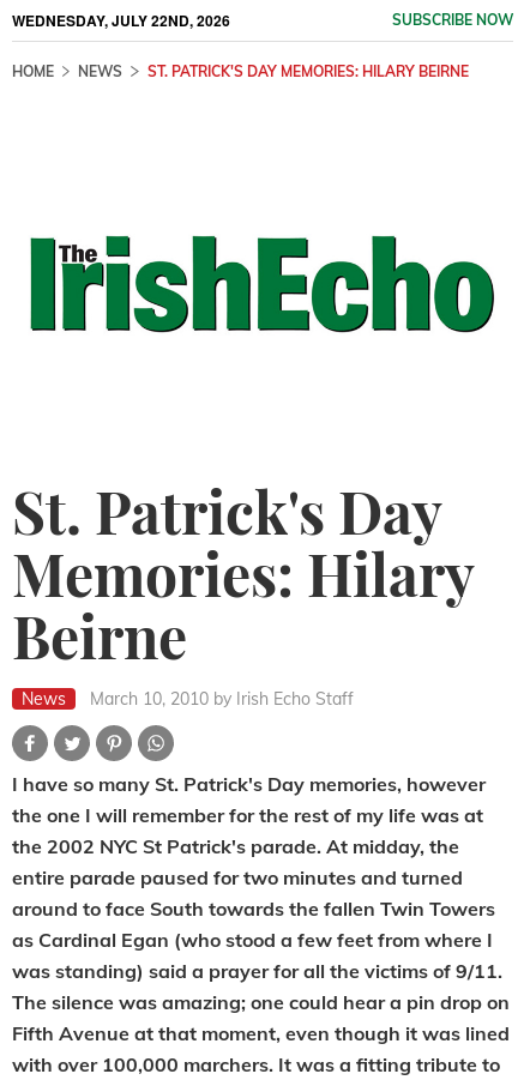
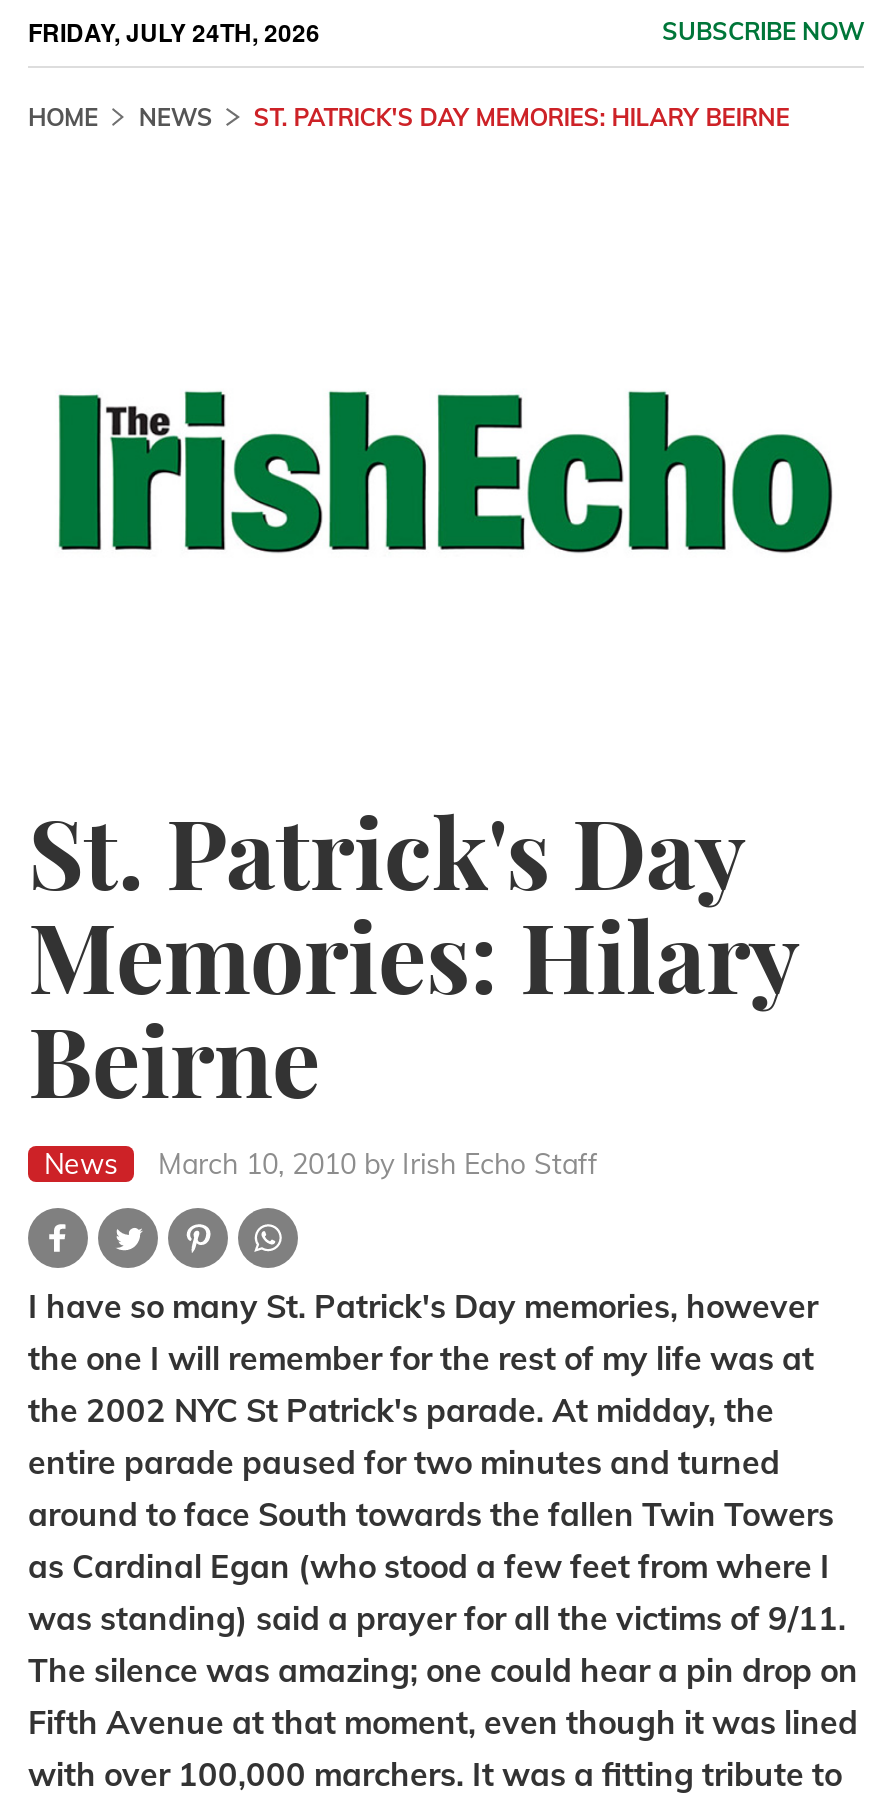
[12,9,230,31] WEDNESDAY, JULY 22ND, 2026 -> [28,14,320,50] FRIDAY, JULY 24TH, 2026

